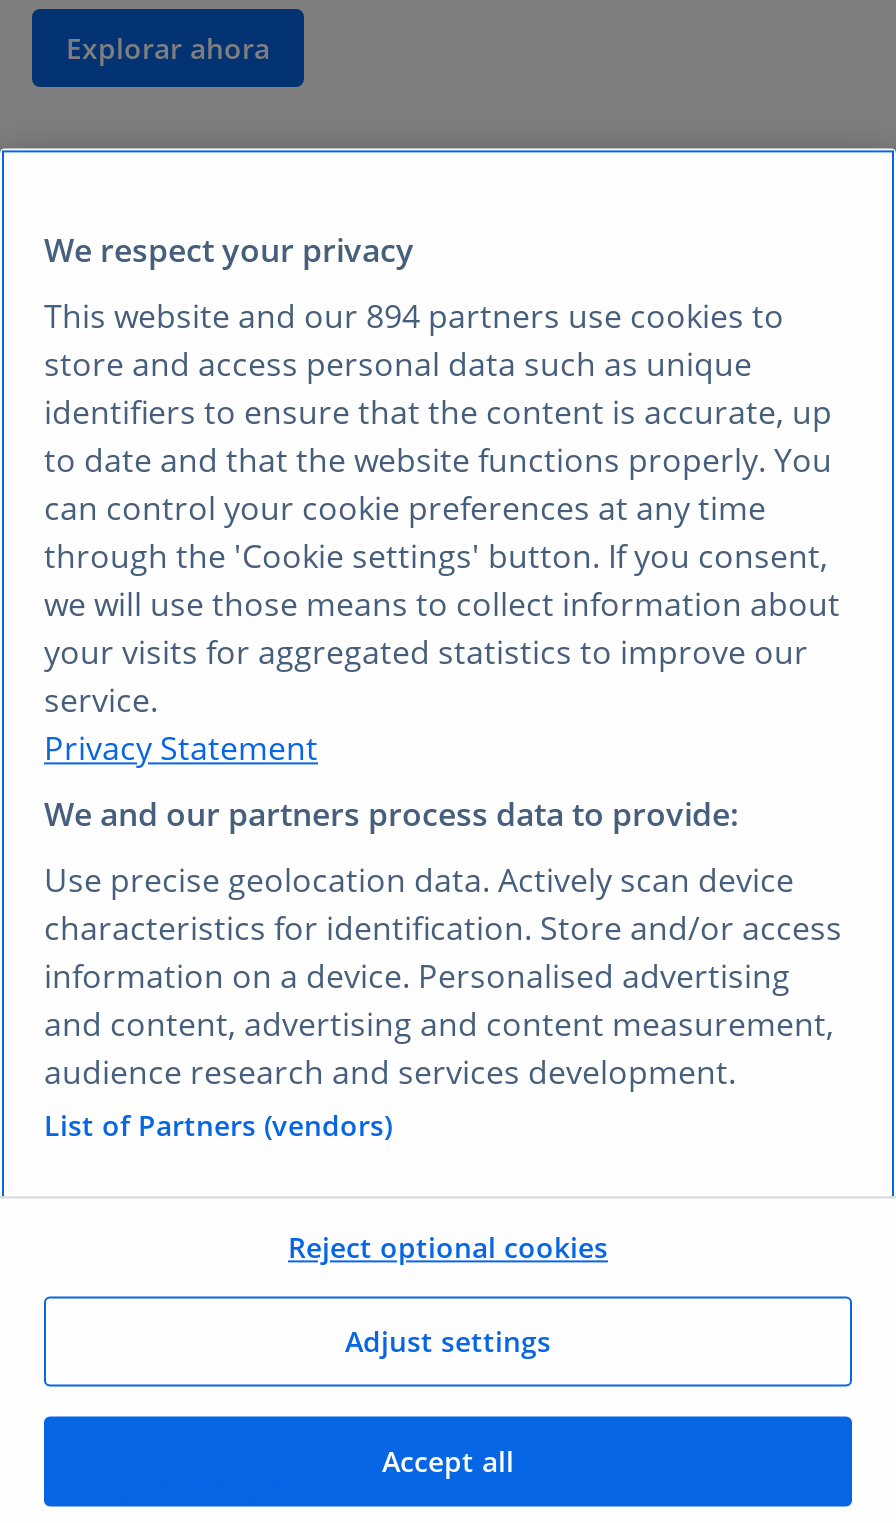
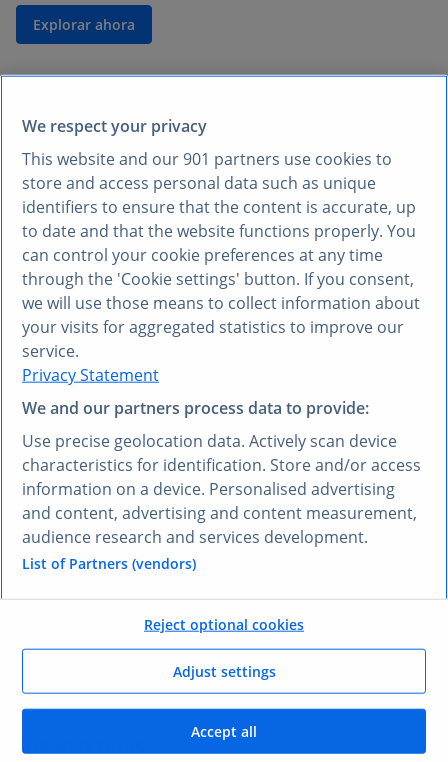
[44,294,784,338] This website and our 894 partners use cookies to -> [22,148,392,170] This website and our 901 partners use cookies to

